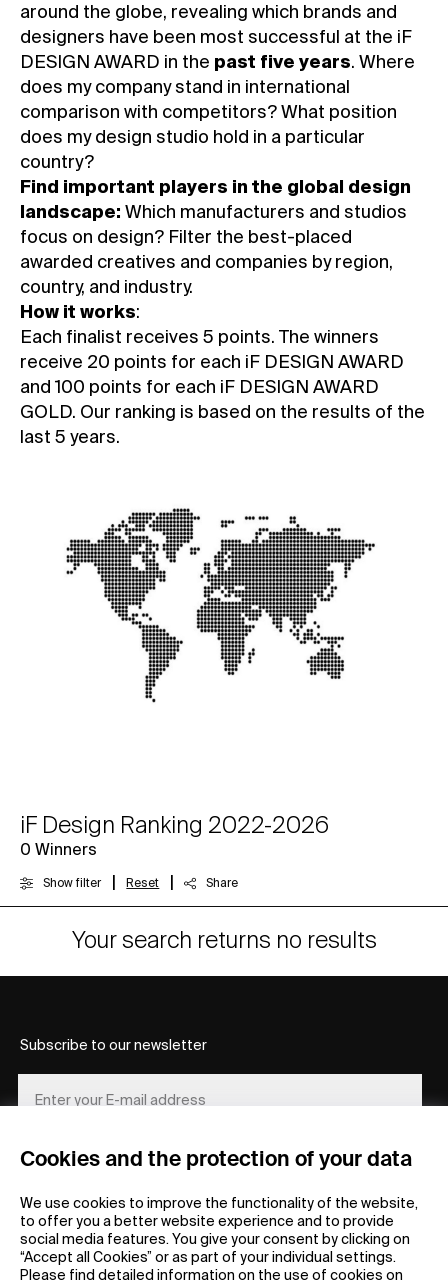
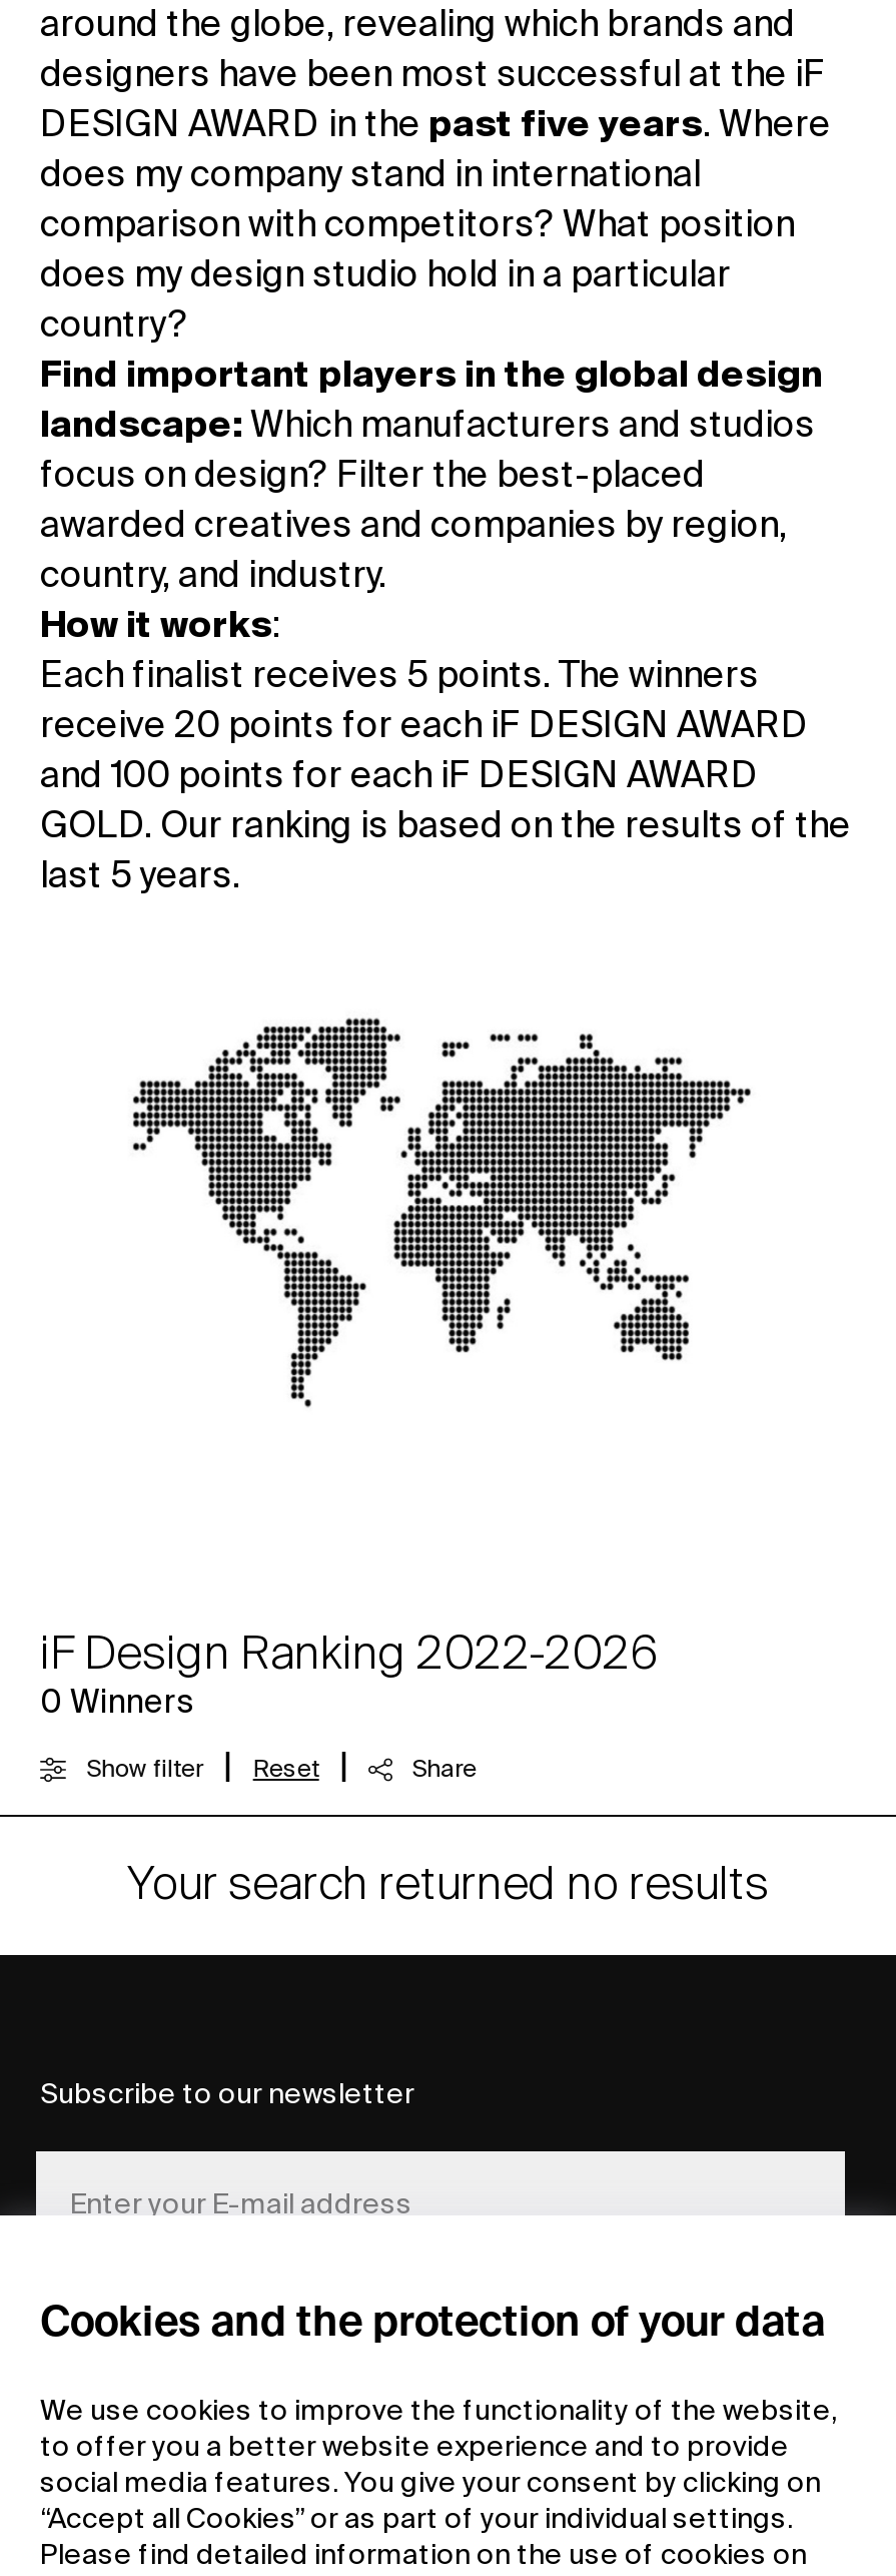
[71,930,376,953] Your search returns no results -> [128,1863,769,1909] Your search returned no results

